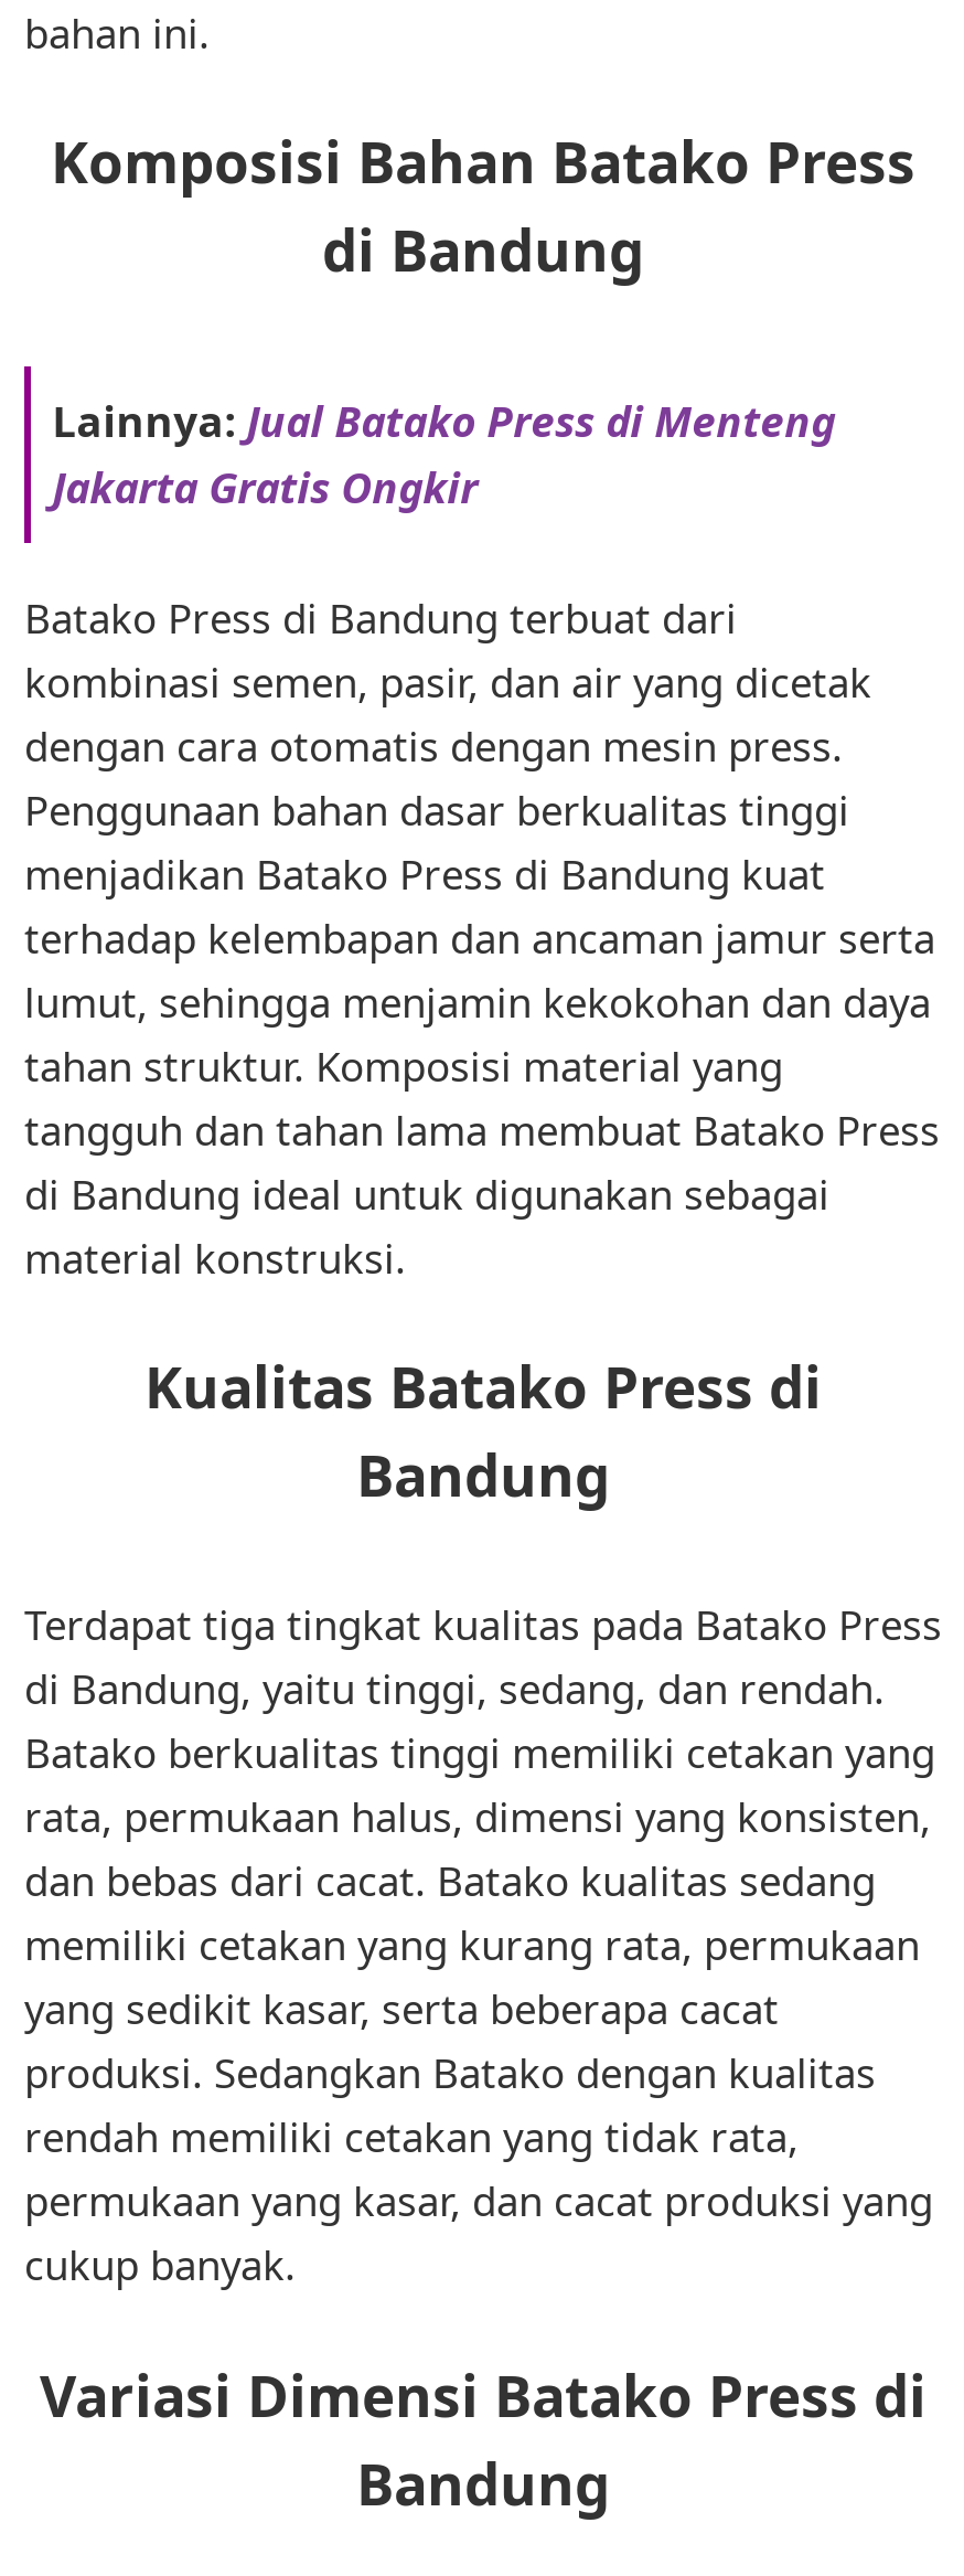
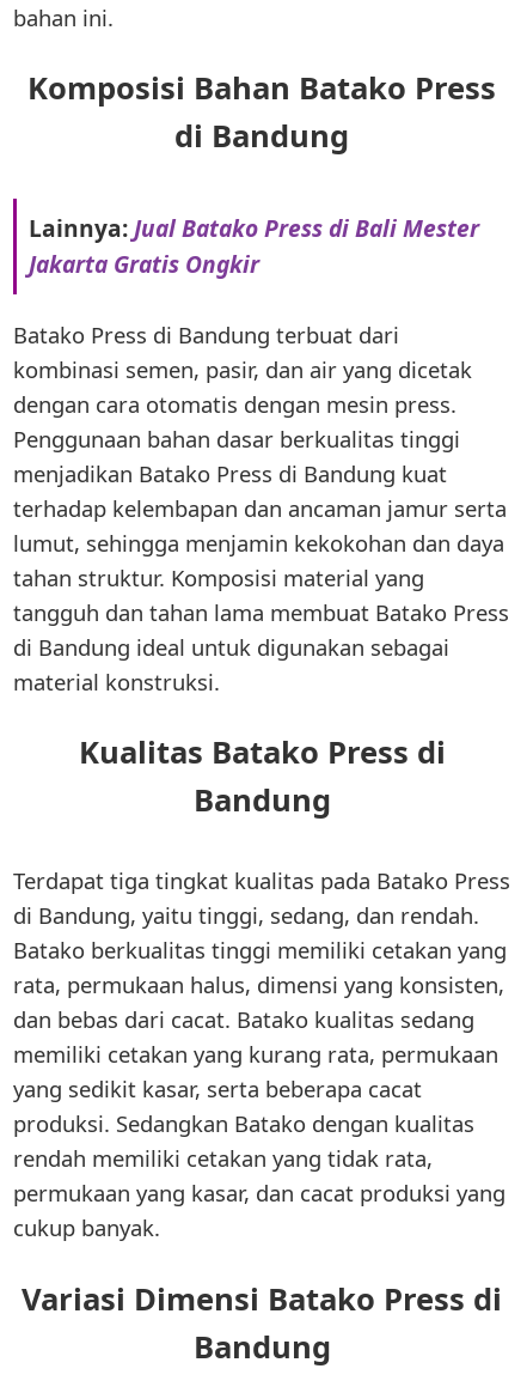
[52,391,835,450] Lainnya: Jual Batako Press di Menteng -> [28,212,479,244] Lainnya: Jual Batako Press di Bali Mester

